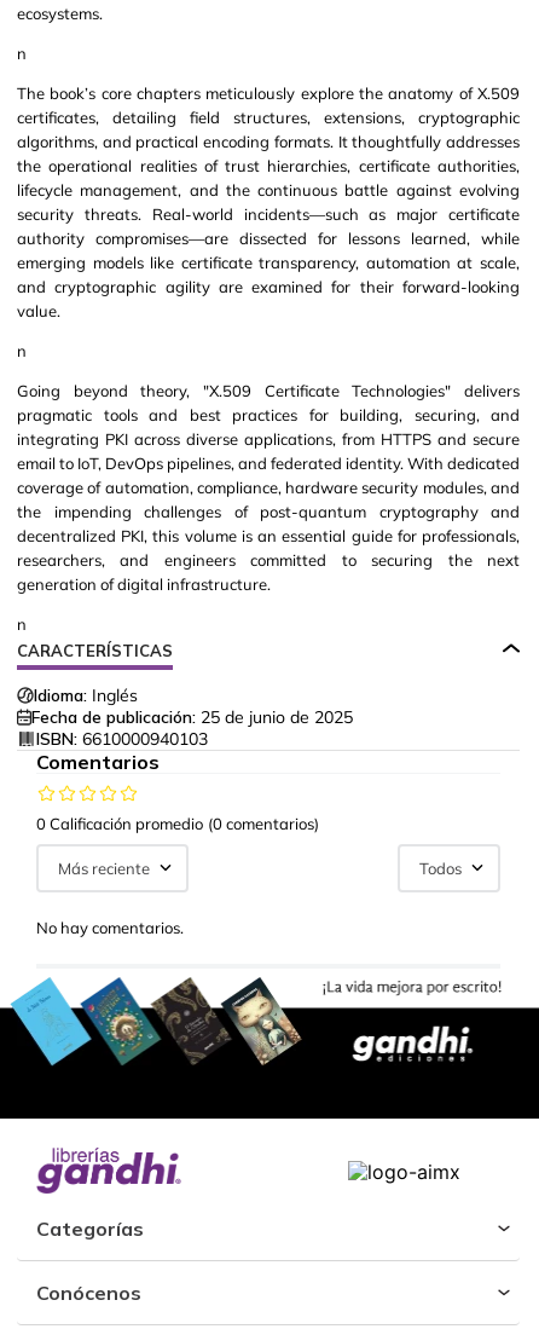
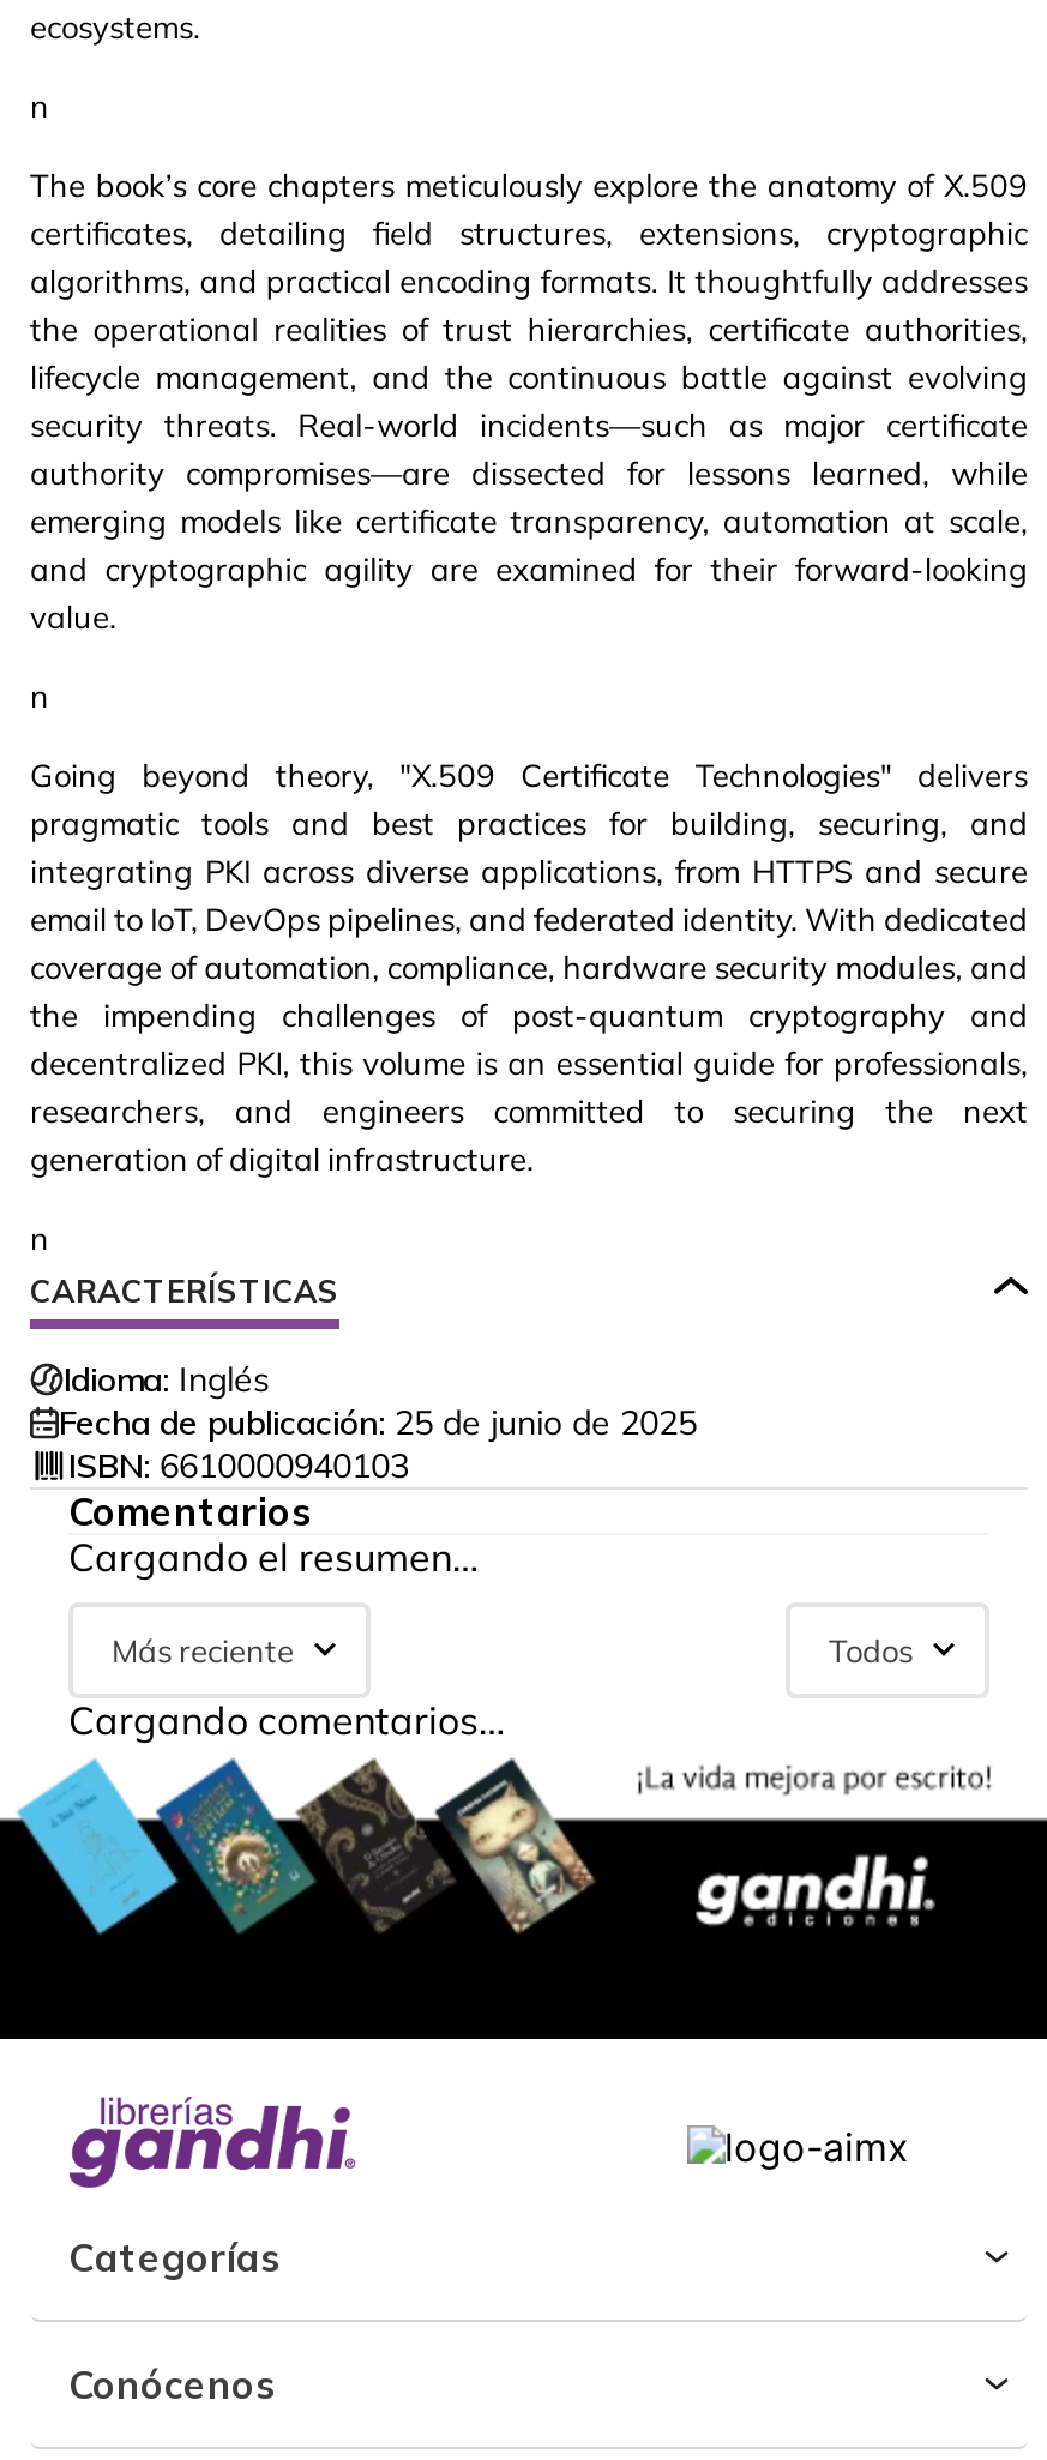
[36,814,319,833] 0 Calificación promedio (0 comentarios) -> [68,1533,479,1581] Cargando el resumen…
[36,918,184,937] No hay comentarios. -> [68,1696,505,1744] Cargando comentarios…

